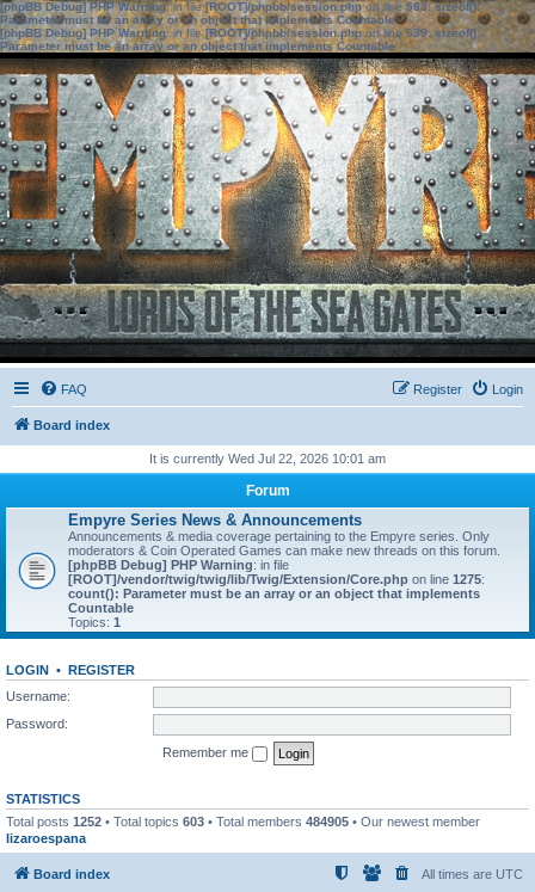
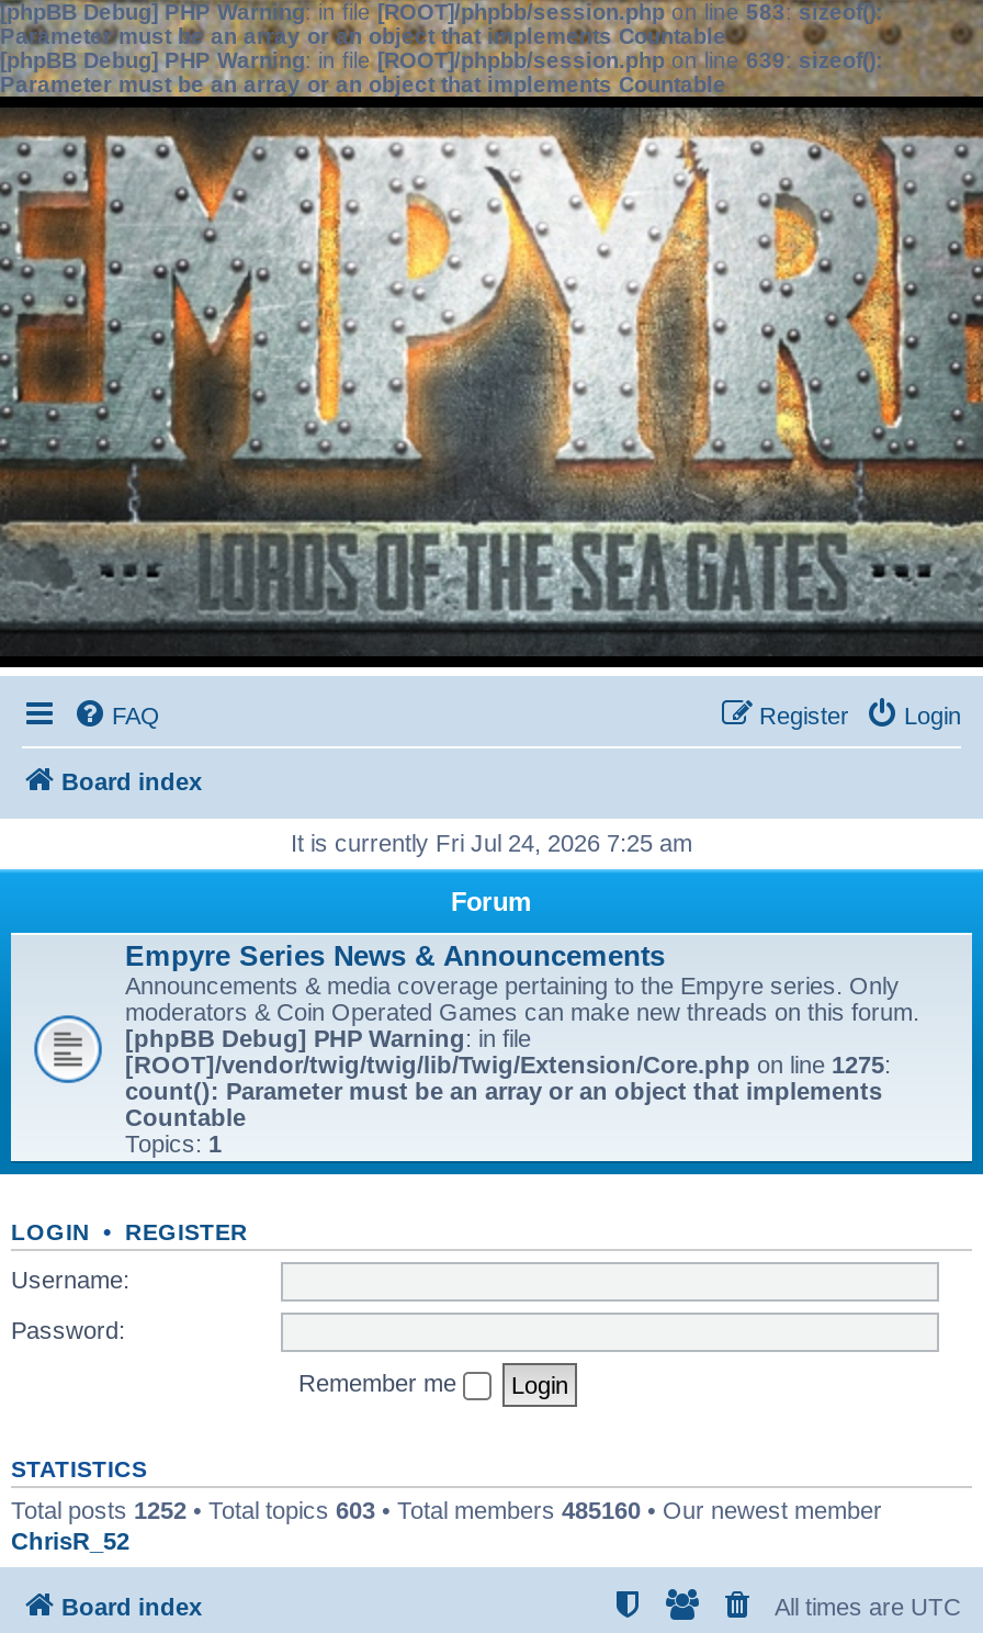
[149,451,386,466] It is currently Wed Jul 22, 2026 10:01 am -> [291,830,692,856] It is currently Fri Jul 24, 2026 7:25 am
[6,814,480,845] Total posts 1252 • Total topics 603 • Total members 484905 • Our newest member | lizaroespana -> [11,1496,882,1553] Total posts 1252 • Total topics 603 • Total members 485160 • Our newest member | ChrisR_52

